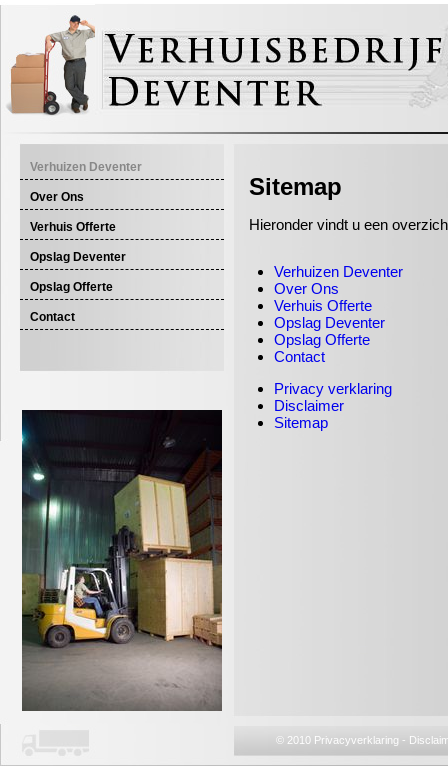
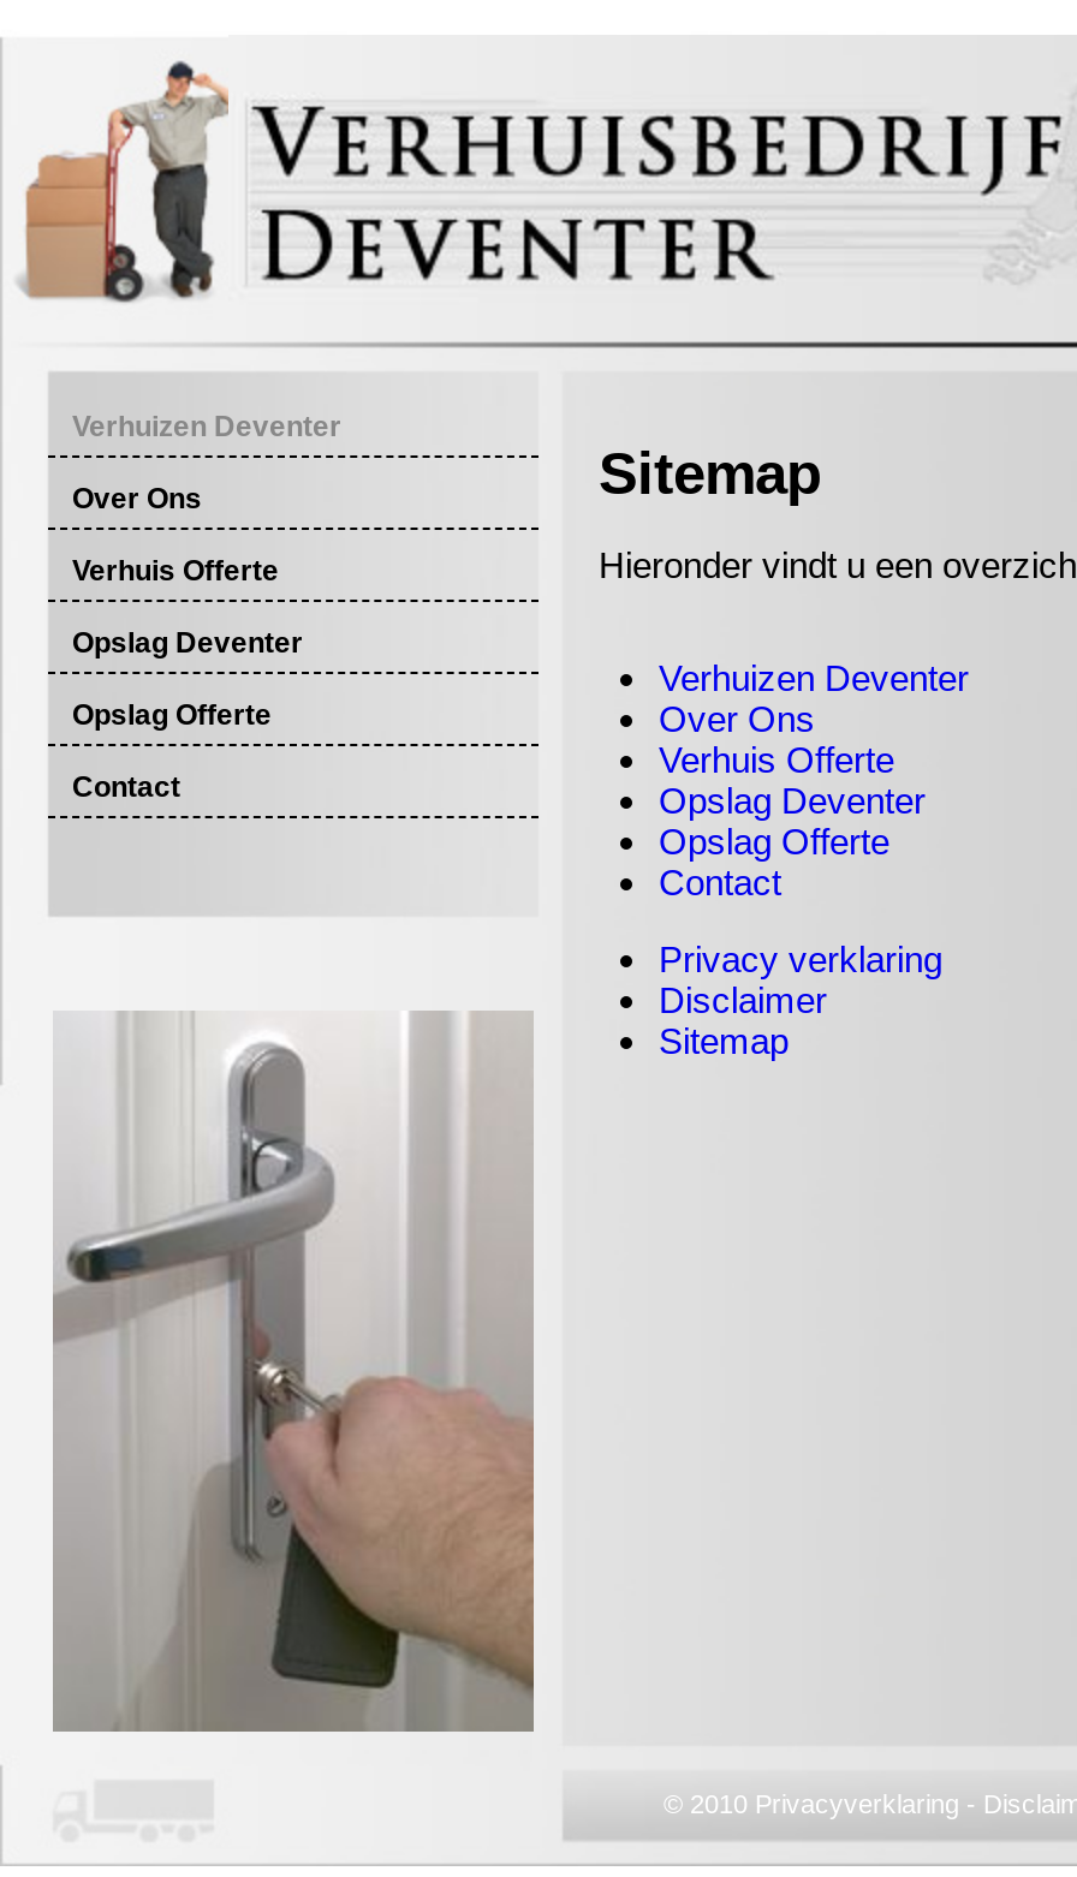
[21,409,223,711] [image] -> [53,1011,534,1732] [image]

